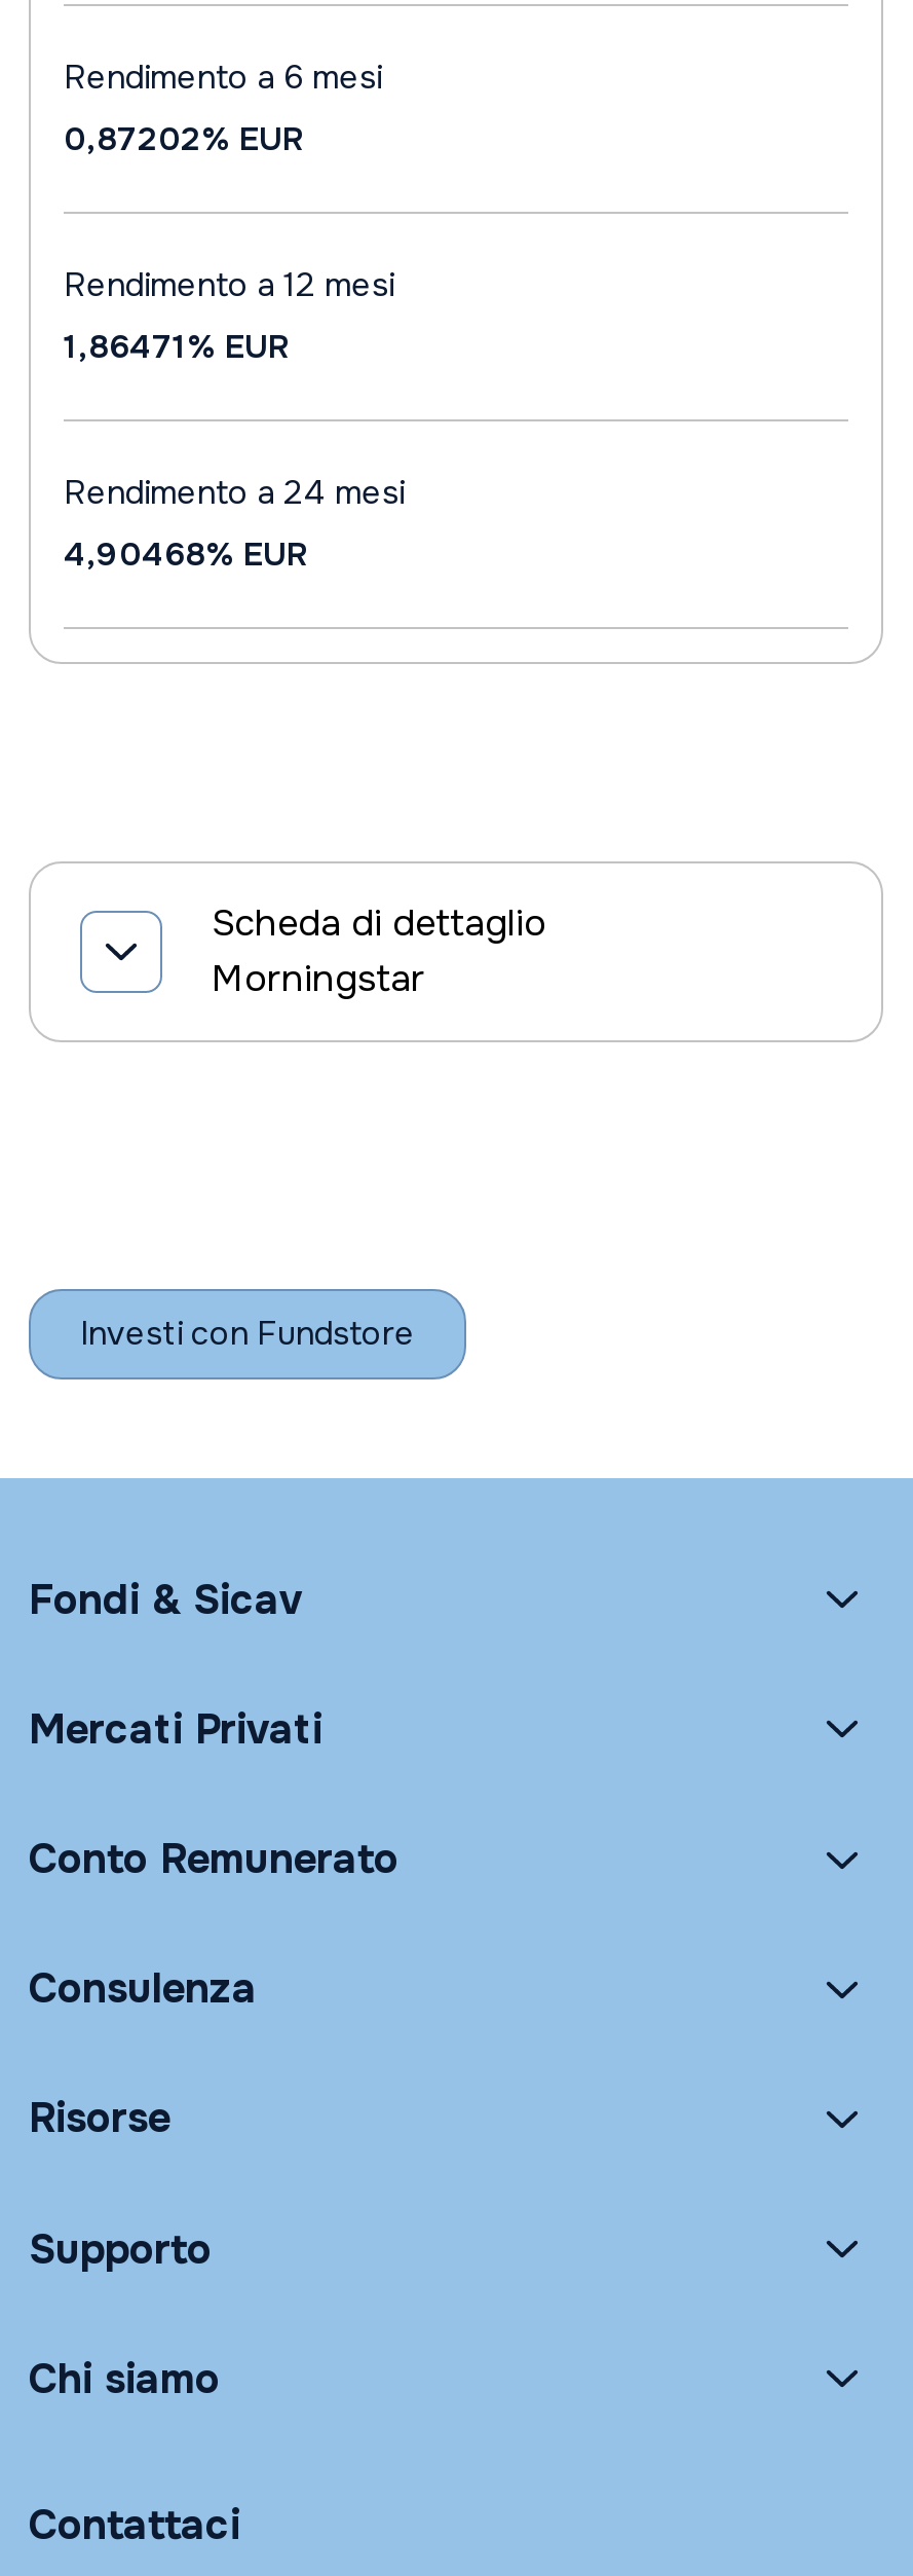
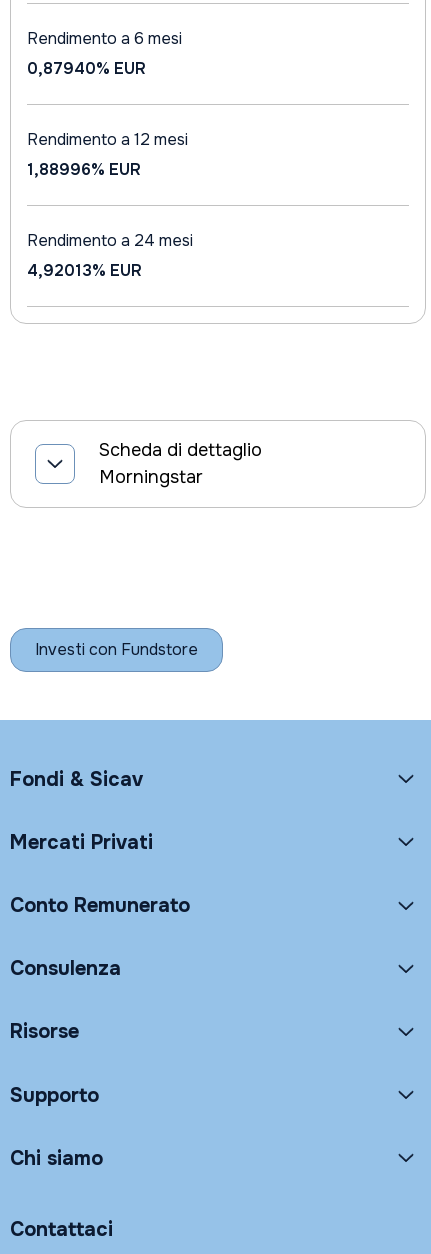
[64,117,304,160] 0,87202% EUR -> [27,58,146,79] 0,87940% EUR
[64,325,290,368] 1,86471% EUR -> [27,159,141,180] 1,88996% EUR
[64,532,308,576] 4,90468% EUR -> [27,260,142,281] 4,92013% EUR

